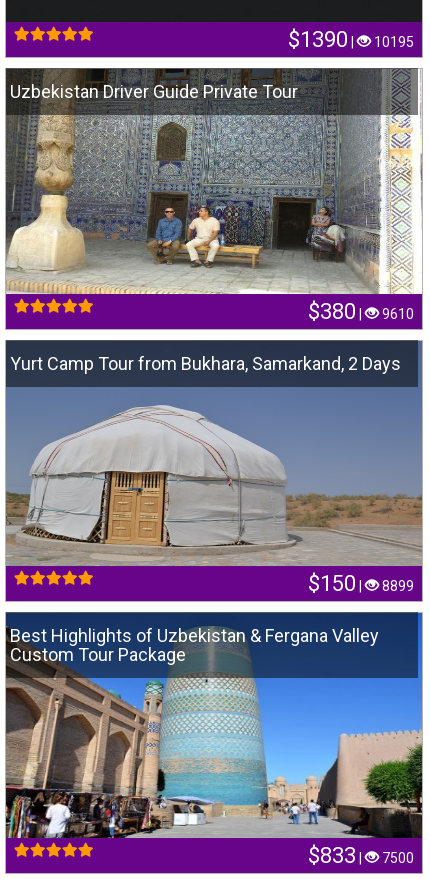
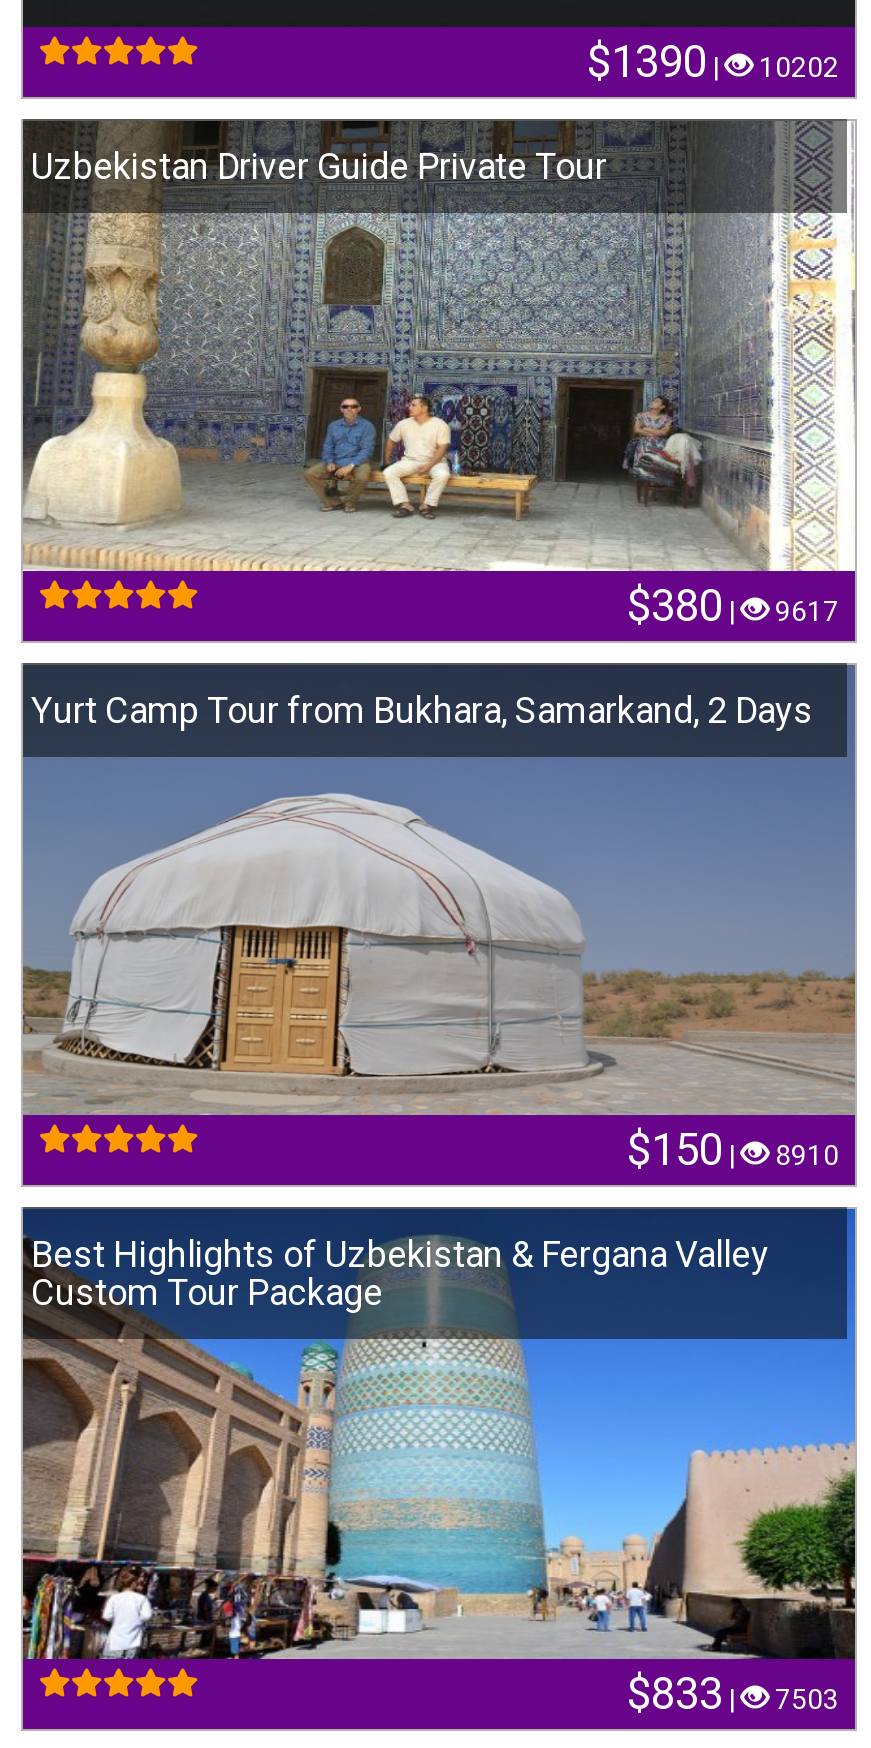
[371,34,414,50] 10195 -> [753,51,839,83] 10202
[379,306,414,322] 9610 -> [769,595,839,627] 9617
[379,578,414,594] 8899 -> [769,1139,839,1171] 8910
[379,850,414,866] 7500 -> [769,1683,839,1715] 7503

